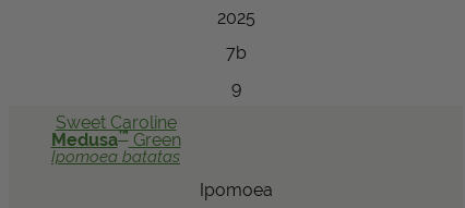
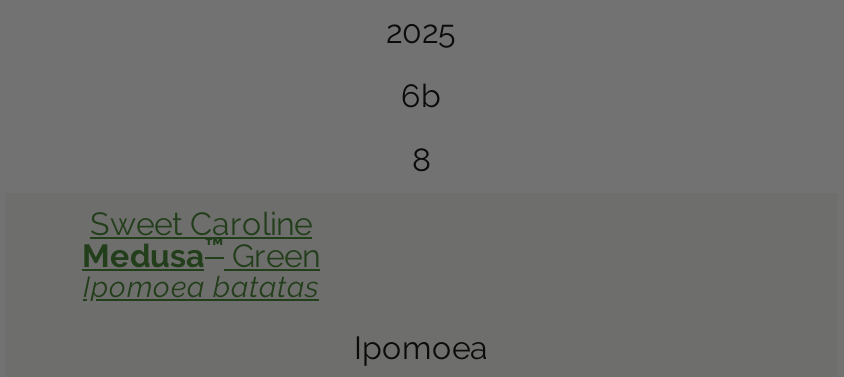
[225,43,246,63] 7b -> [401,78,441,116] 6b
[231,78,241,98] 9 -> [412,142,430,180] 8

